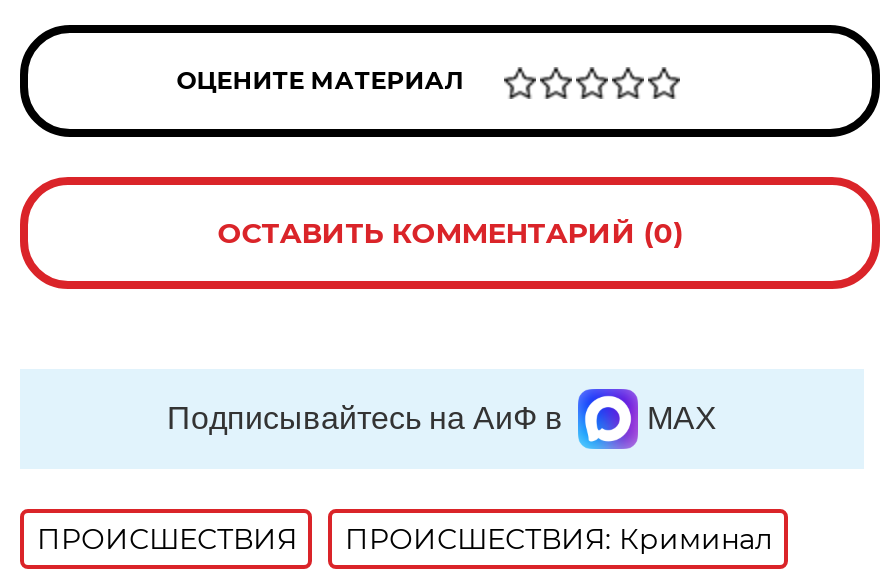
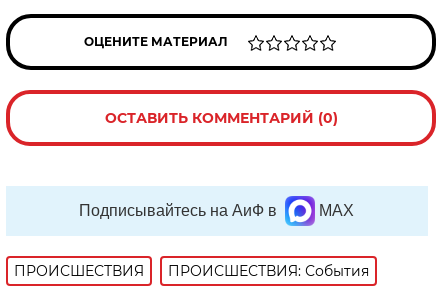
[345,521,773,557] ПРОИСШЕСТВИЯ: Криминал -> [168,262,369,280] ПРОИСШЕСТВИЯ: События

